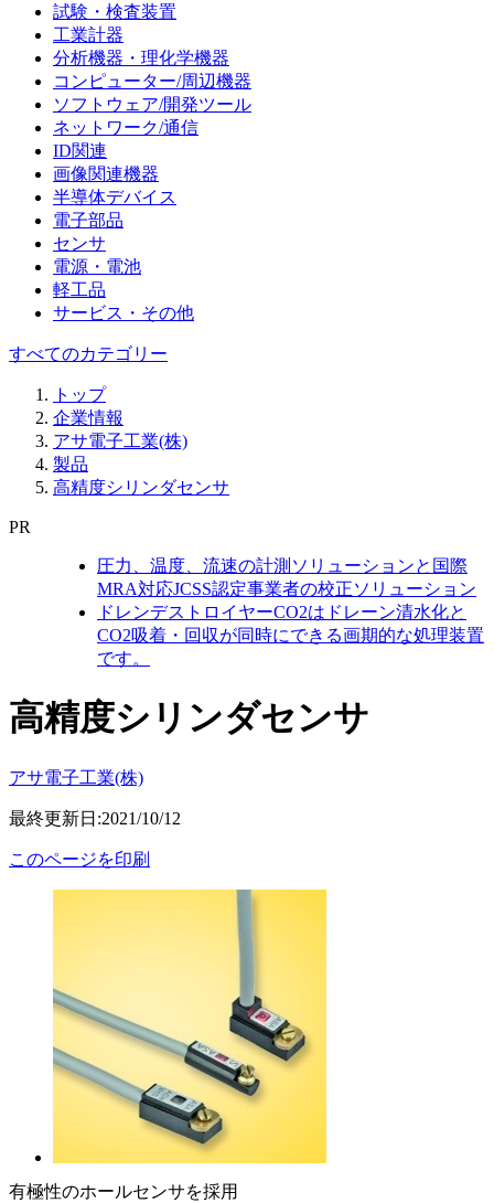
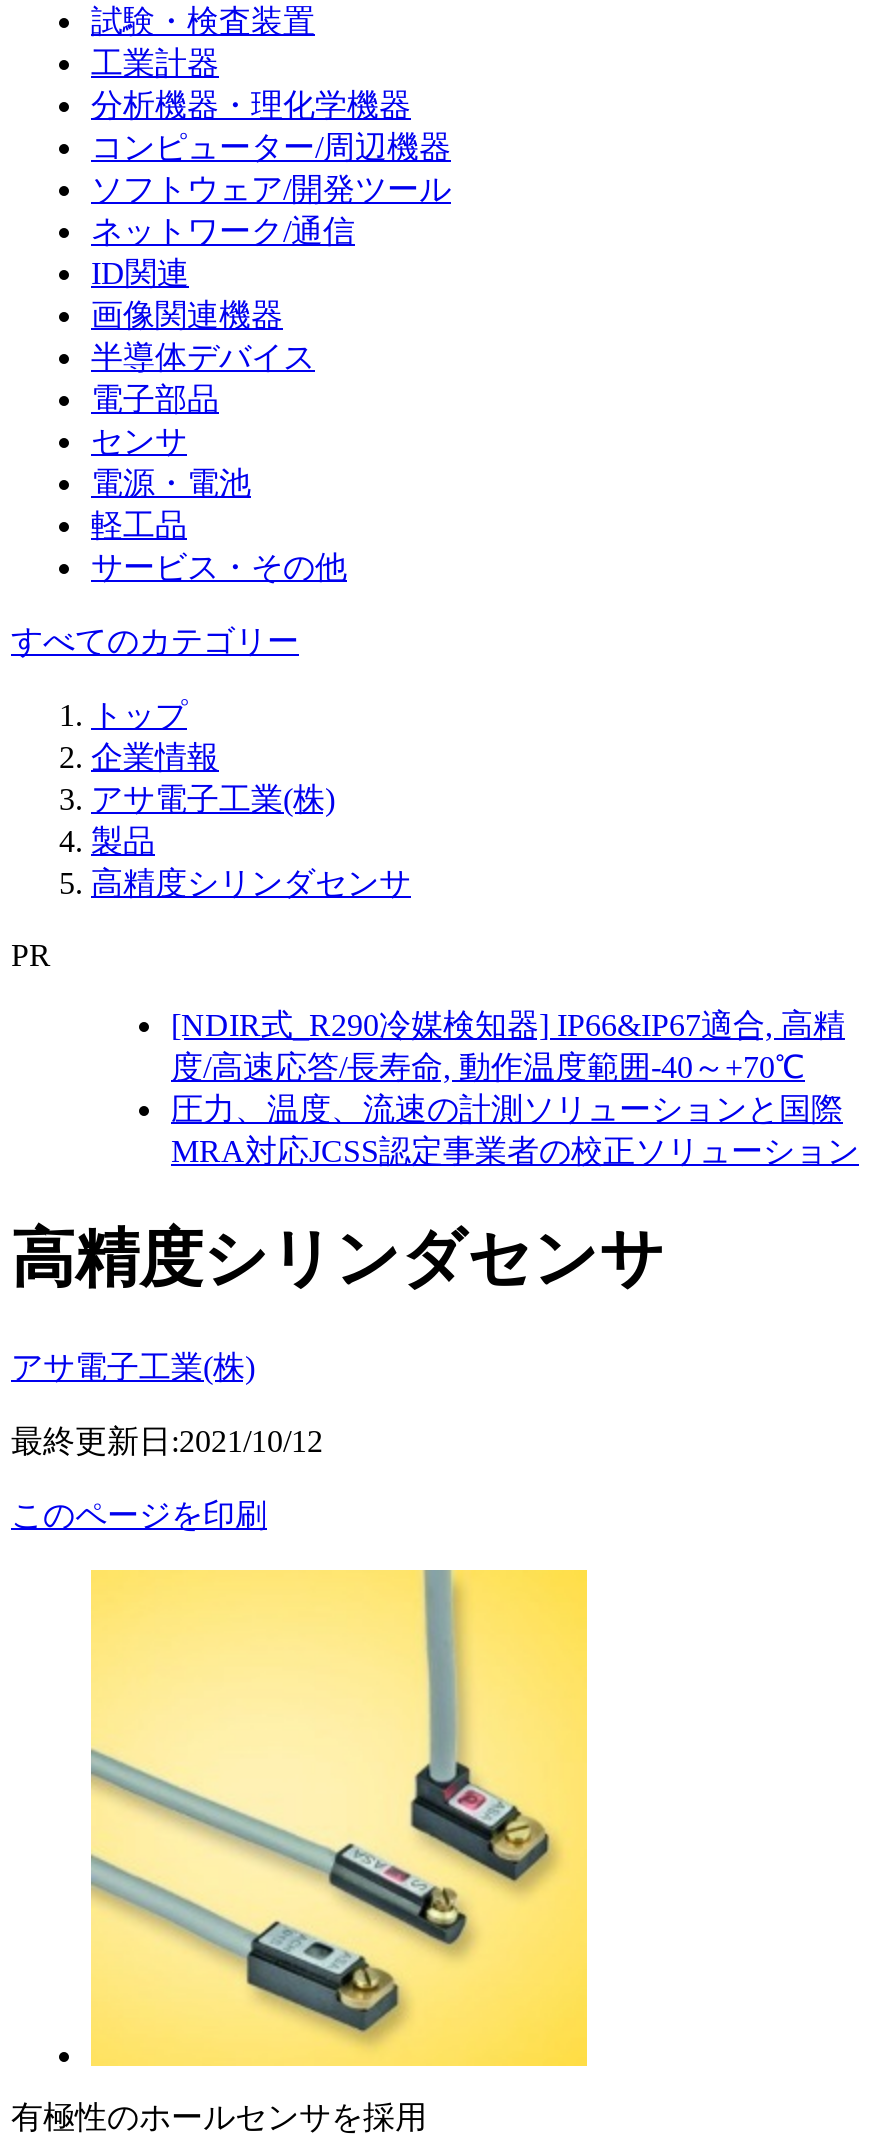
none -> [171,1008,845,1084] [NDIR式_R290冷媒検知器] IP66&IP67適合, 高精 | 度/高速応答/長寿命, 動作温度範囲-40～+70℃
moved [97,556,476,598] -> [171,1092,859,1168]: 圧力、温度、流速の計測ソリューションと国際 | MRA対応JCSS認定事業者の校正ソリューション
[97,603,484,668] ドレンデストロイヤーCO2はドレーン清水化と | CO2吸着・回収が同時にできる画期的な処理装置 | です。 -> none

